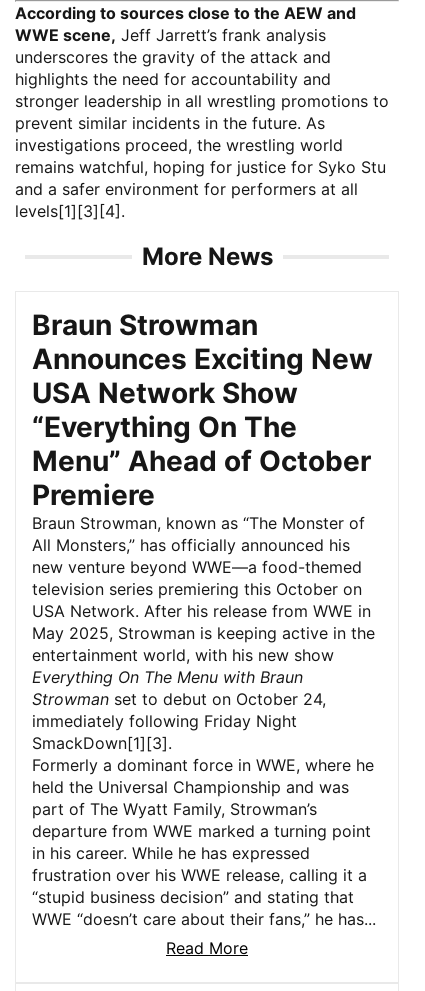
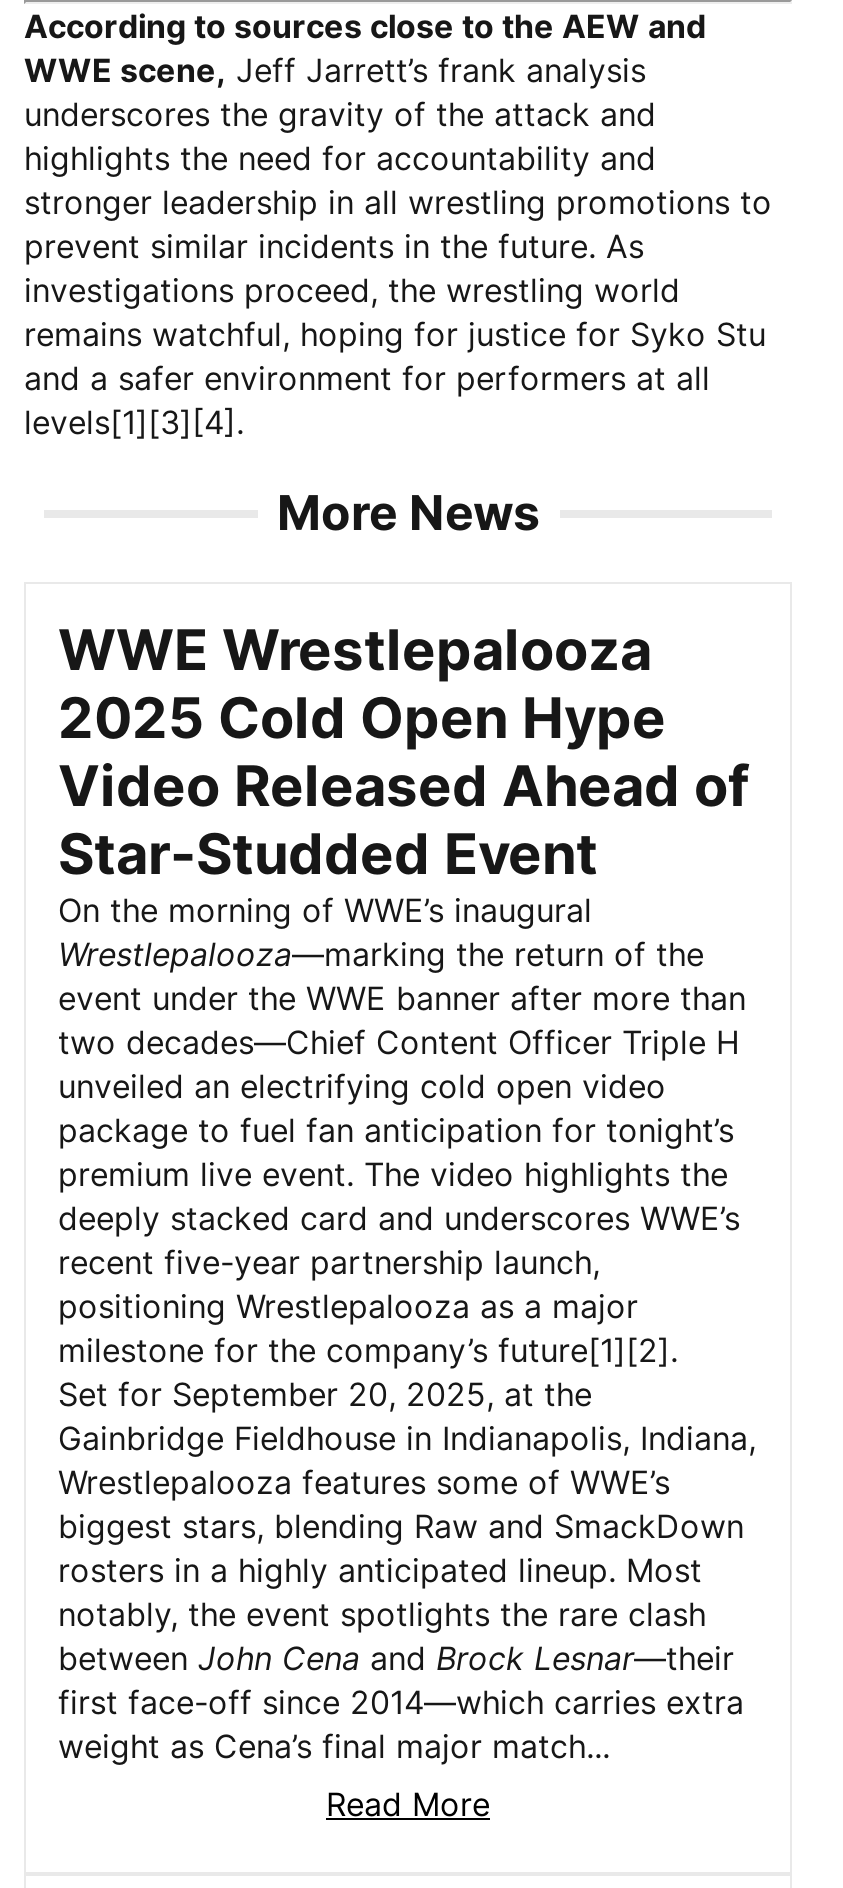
[32,308,376,929] Braun Strowman | Announces Exciting New | USA Network Show | “Everything On The | Menu” Ahead of October | Premiere | Braun Strowman, known as “The Monster of | All Monsters,” has officially announced his | new venture beyond WWE—a food-themed | television series premiering this October on | USA Network. After his release from WWE in | May 2025, Strowman is keeping active in the | entertainment world, with his new show | Everything On The Menu with Braun | Strowman set to debut on October 24, | immediately following Friday Night | SmackDown[1][3]. | Formerly a dominant force in WWE, where he | held the Universal Championship and was | part of The Wyatt Family, Strowman’s | departure from WWE marked a turning point | in his career. While he has expressed | frustration over his WWE release, calling it a | “stupid business decision” and stating that | WWE “doesn’t care about their fans,” he has... -> [58,616,756,1766] WWE Wrestlepalooza | 2025 Cold Open Hype | Video Released Ahead of | Star-Studded Event | On the morning of WWE’s inaugural | Wrestlepalooza—marking the return of the | event under the WWE banner after more than | two decades—Chief Content Officer Triple H | unveiled an electrifying cold open video | package to fuel fan anticipation for tonight’s | premium live event. The video highlights the | deeply stacked card and underscores WWE’s | recent five-year partnership launch, | positioning Wrestlepalooza as a major | milestone for the company’s future[1][2]. | Set for September 20, 2025, at the | Gainbridge Fieldhouse in Indianapolis, Indiana, | Wrestlepalooza features some of WWE’s | biggest stars, blending Raw and SmackDown | rosters in a highly anticipated lineup. Most | notably, the event spotlights the rare clash | between John Cena and Brock Lesnar—their | first face-off since 2014—which carries extra | weight as Cena’s final major match...

